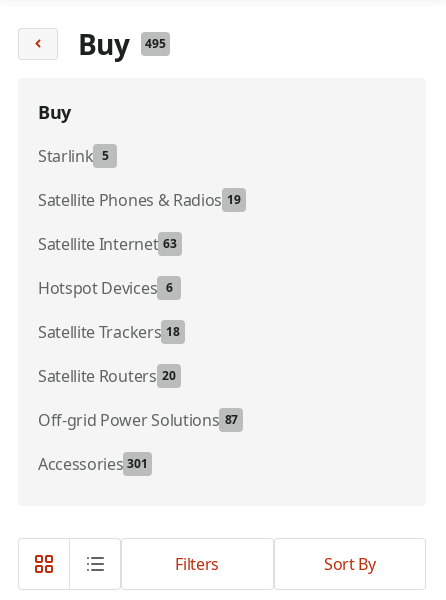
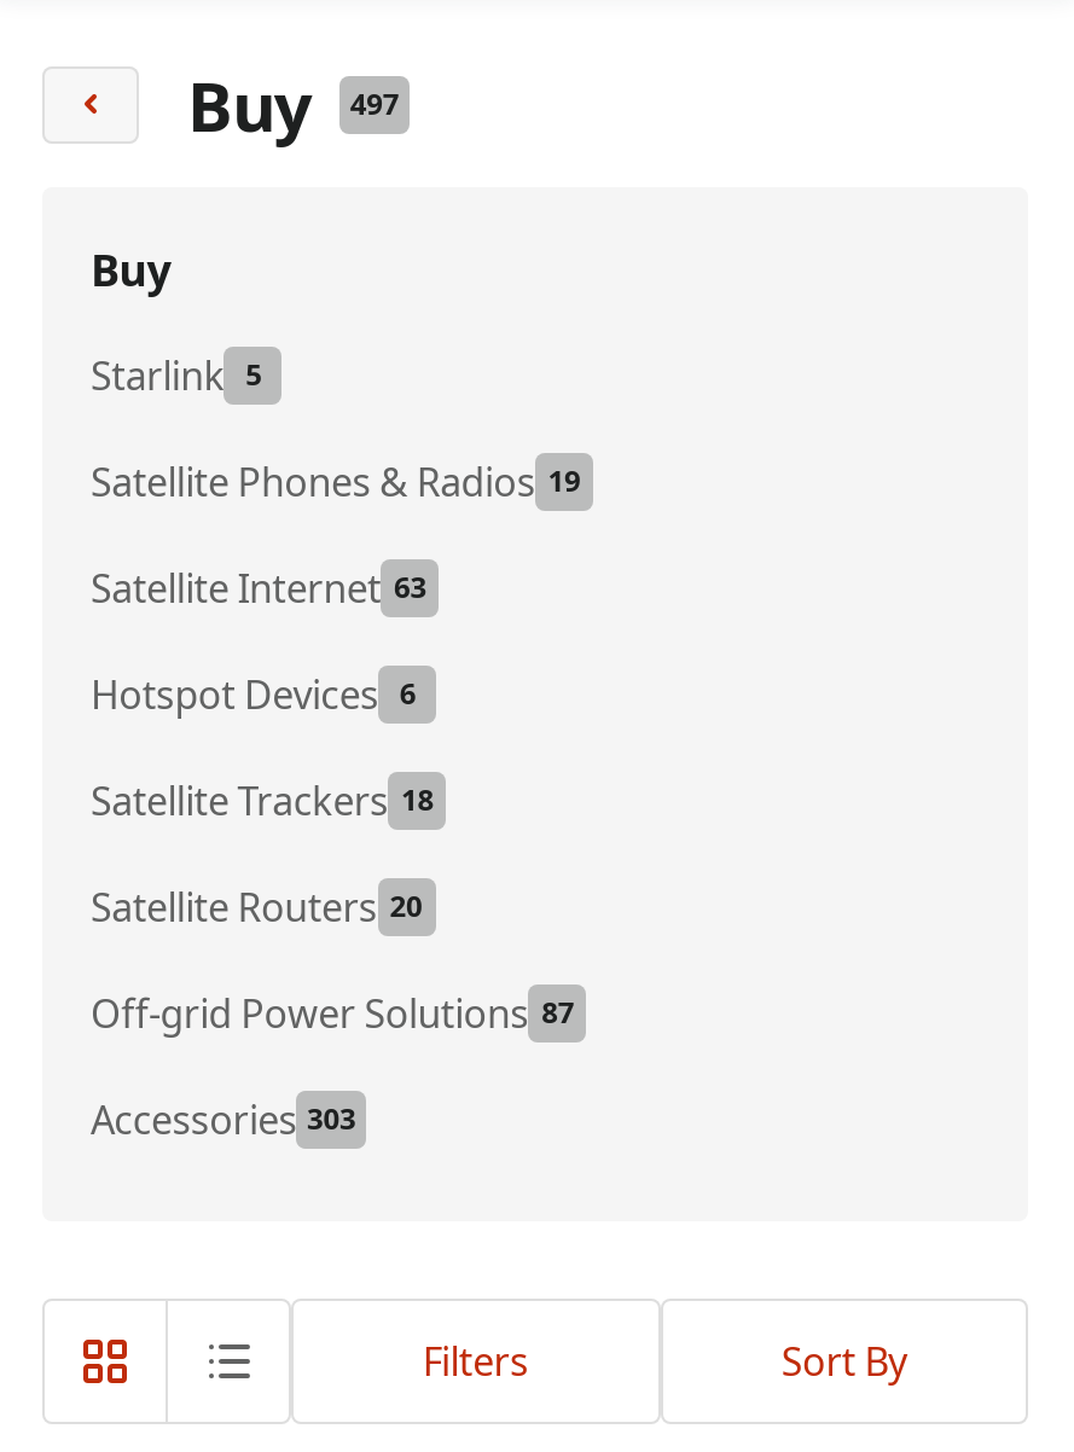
[78,25,166,63] Buy 495 -> [187,59,399,151] Buy 497
[38,453,148,475] Accessories 301 -> [91,1093,356,1146] Accessories 303

